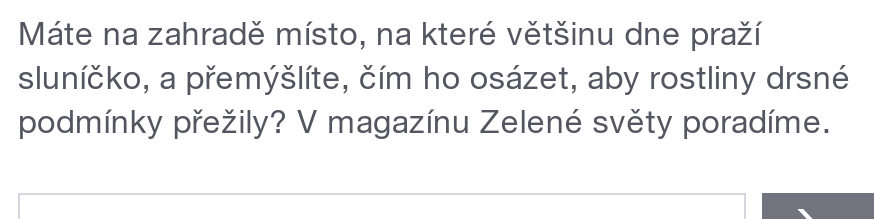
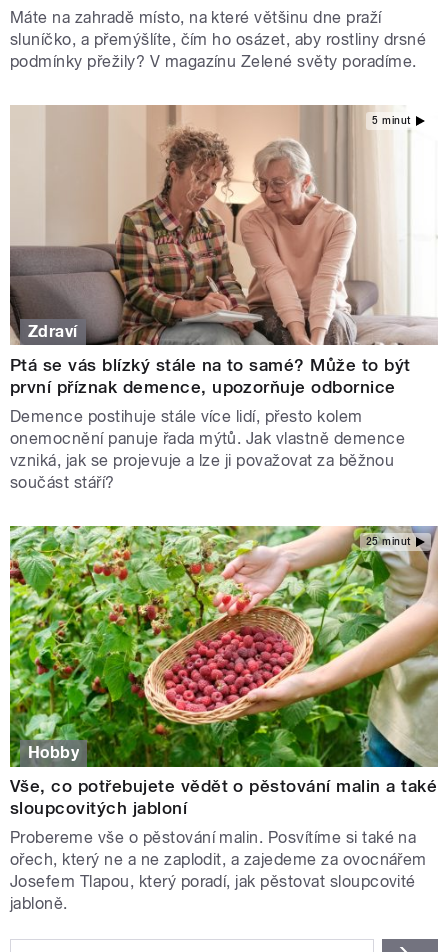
none -> [9,104,437,346] [image] | 5 minut
none -> [9,322,438,768] [image] | Zdraví | Ptá se vás blízký stále na to samé? Může to být | první příznak demence, upozorňuje odbornice | Demence postihuje stále více lidí, přesto kolem | onemocnění panuje řada mýtů. Jak vlastně demence | vzniká, jak se projevuje a lze ji považovat za běžnou | součást stáří? | 25 minut
none -> [10,743,437,913] Hobby | Vše, co potřebujete vědět o pěstování malin a také | sloupcovitých jabloní | Probereme vše o pěstování malin. Posvítíme si také na | ořech, který ne a ne zaplodit, a zajedeme za ovocnářem | Josefem Tlapou, který poradí, jak pěstovat sloupcovité | jabloně.

